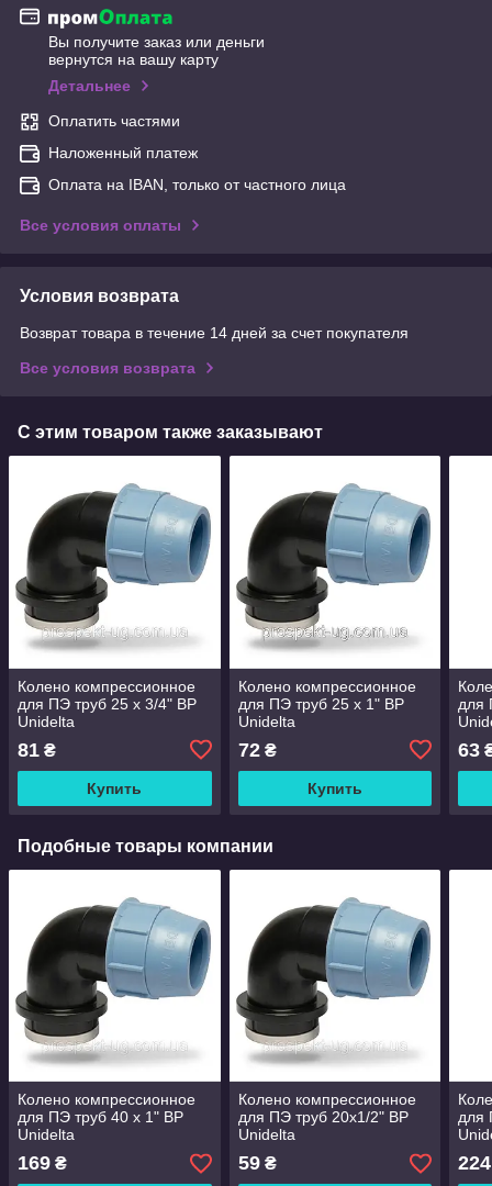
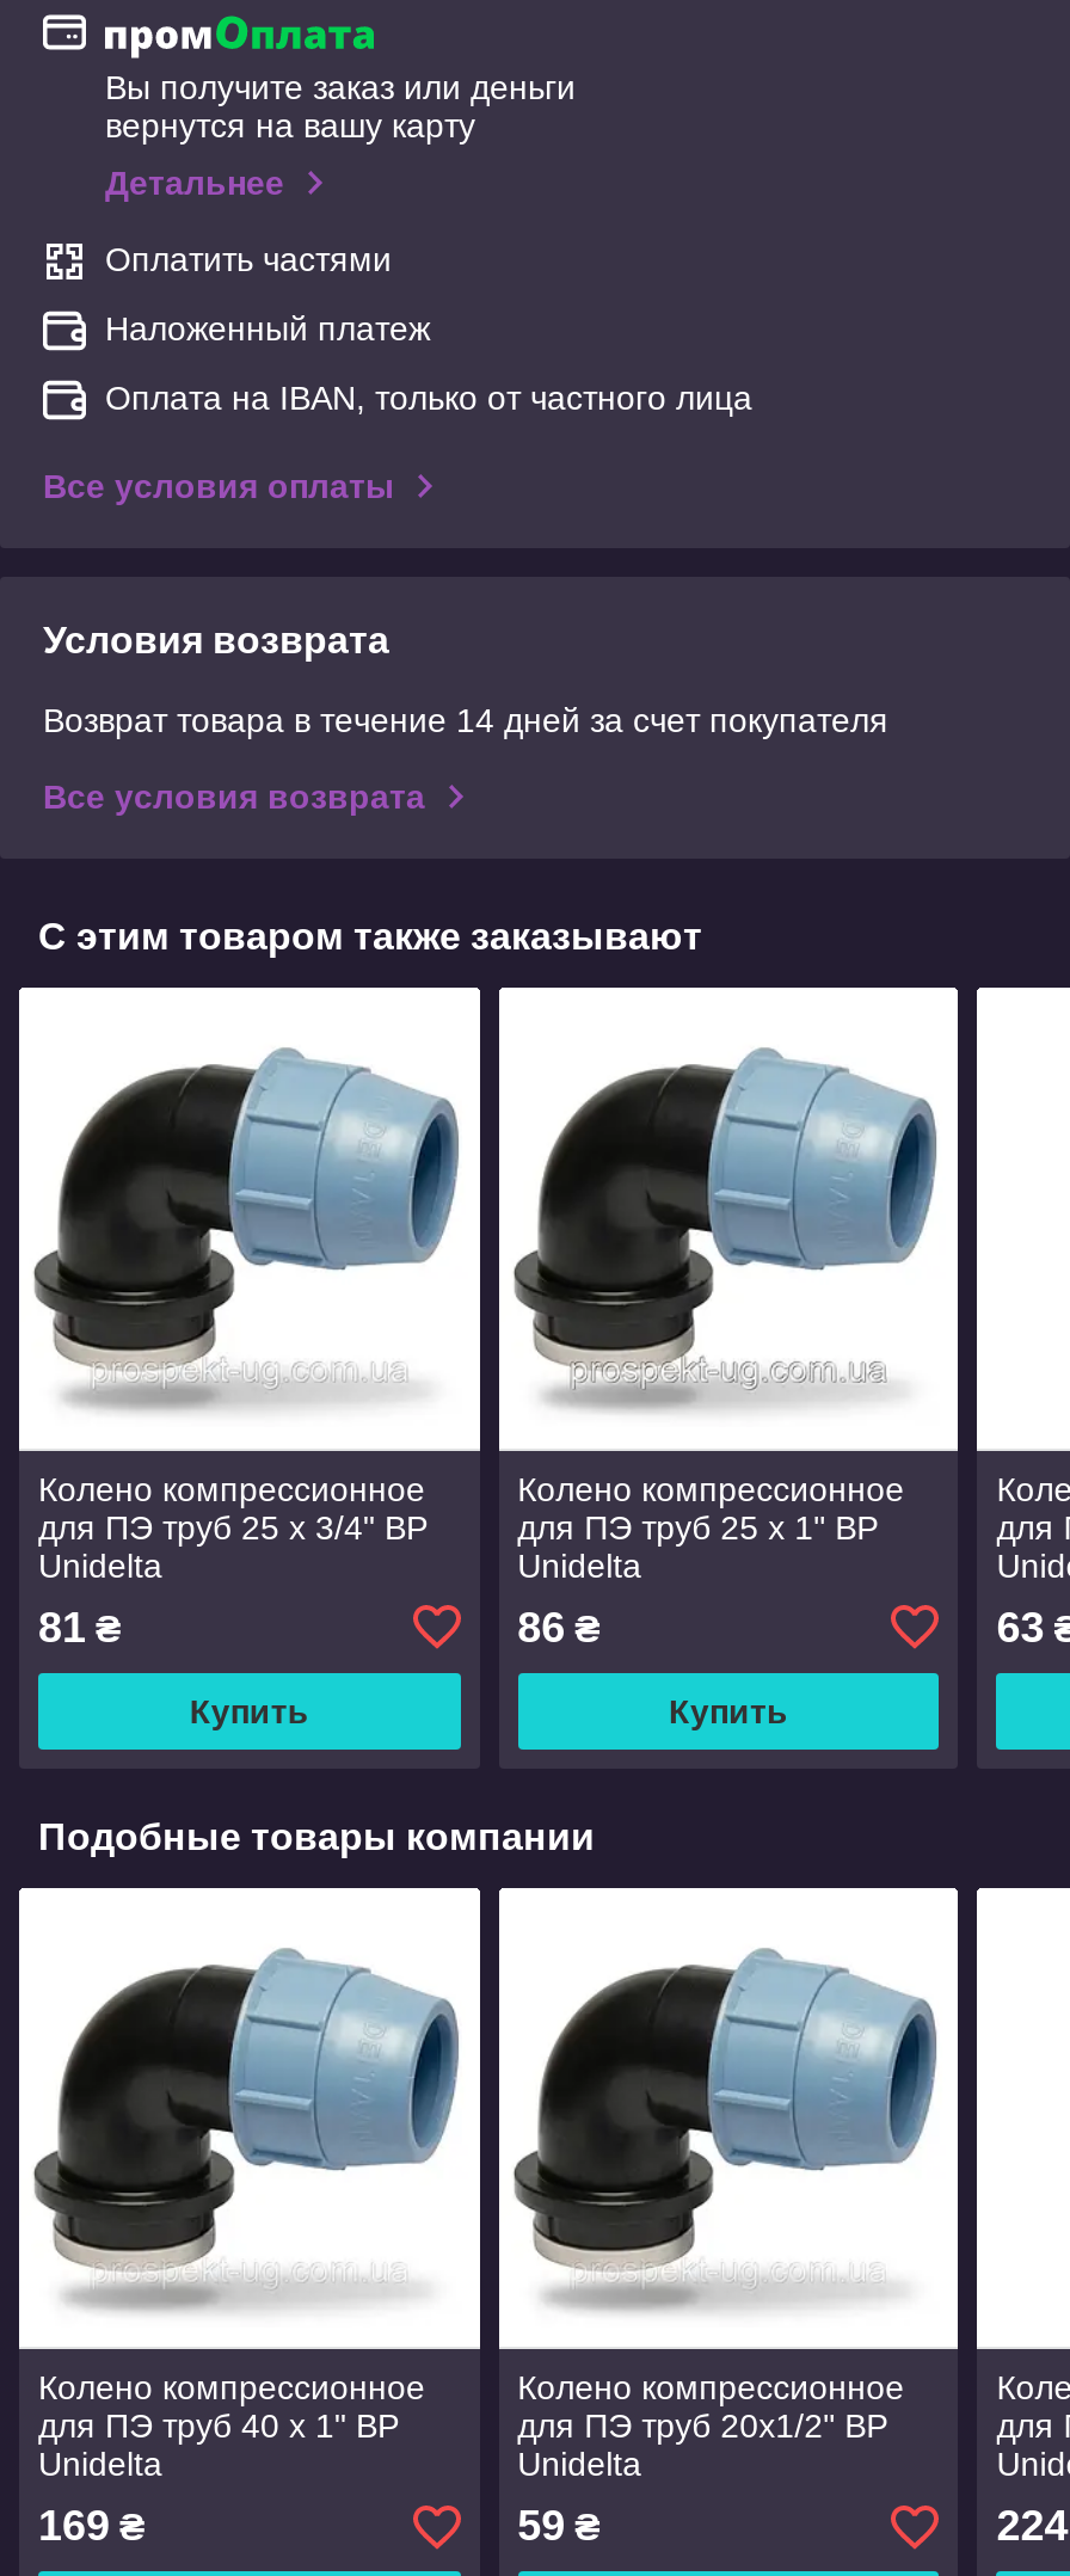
[238,739,276,761] 72 ₴ -> [517,1603,601,1651] 86 ₴

